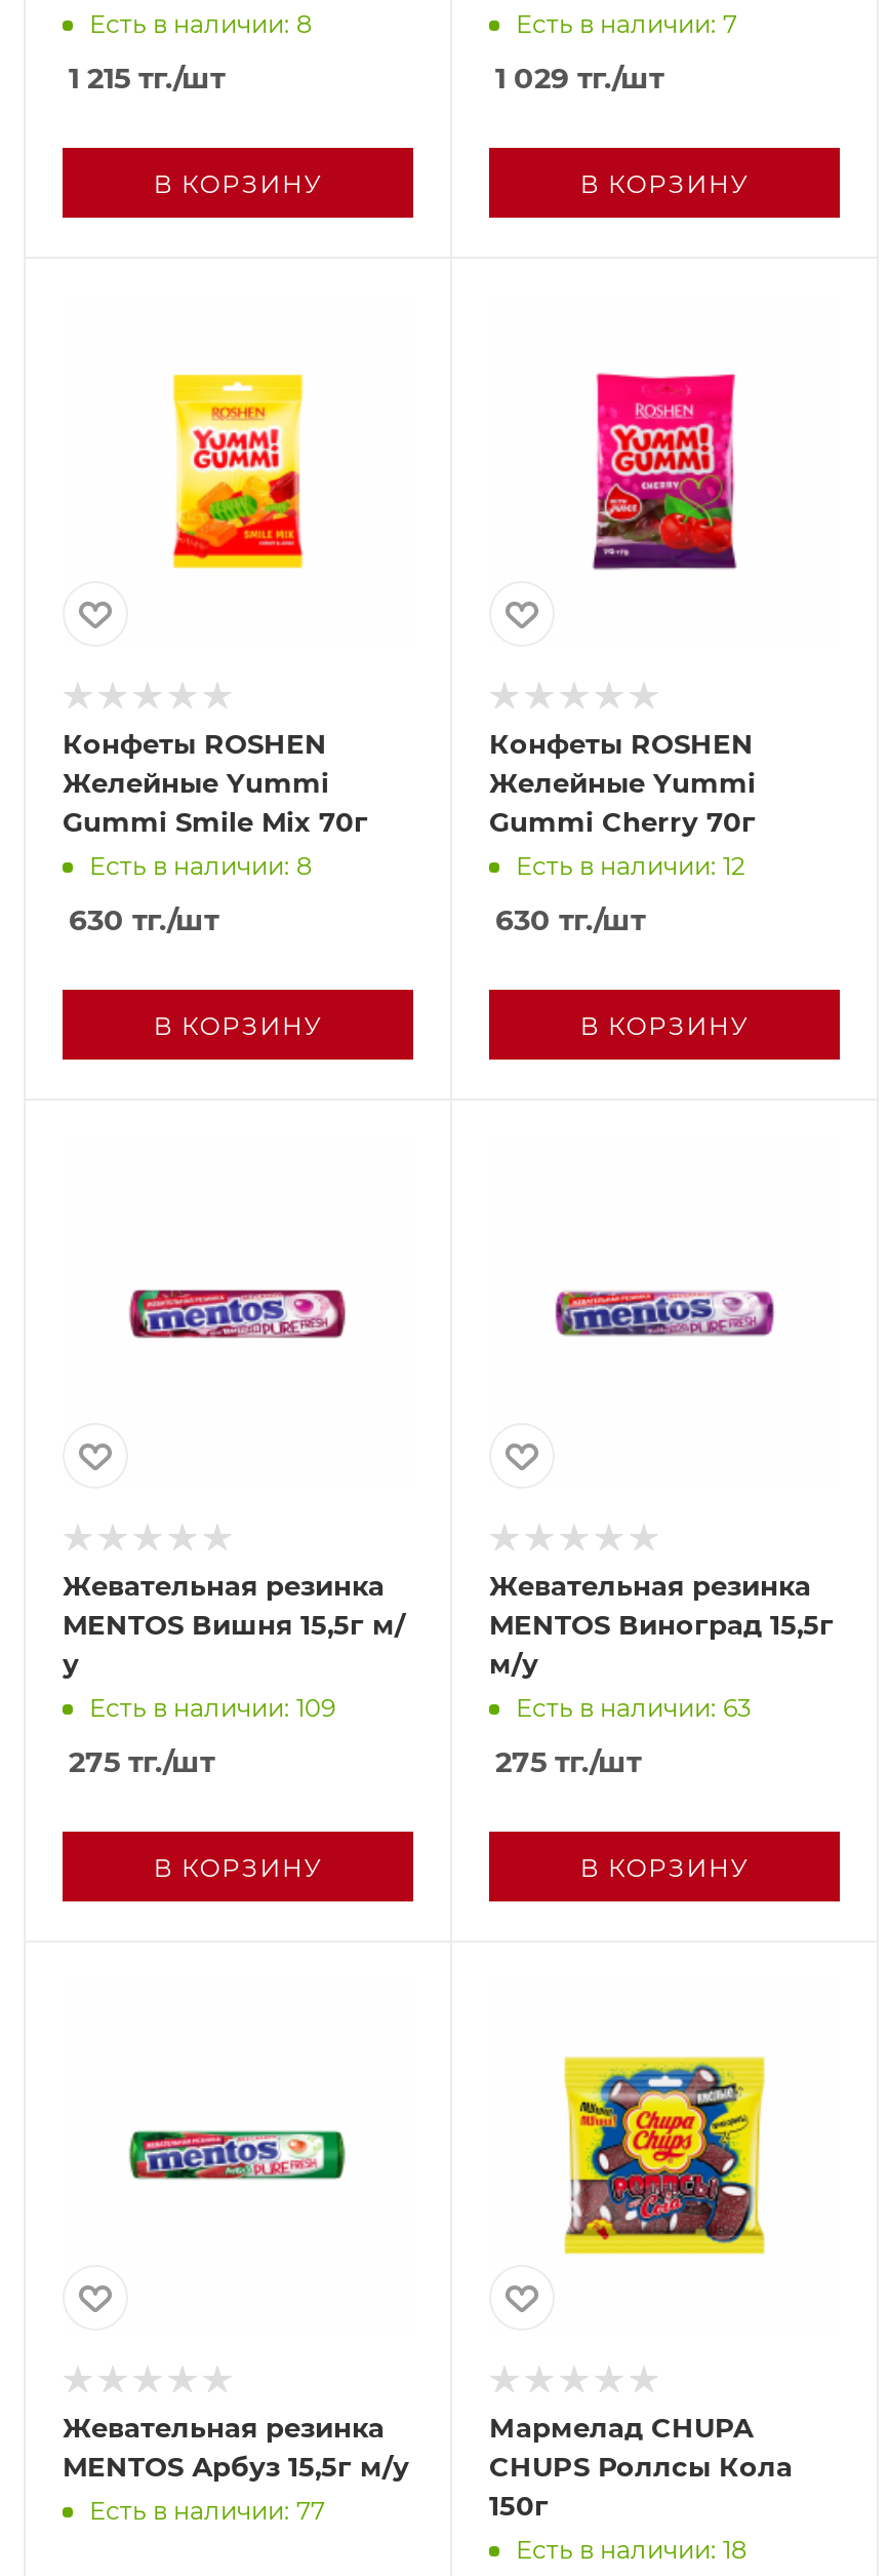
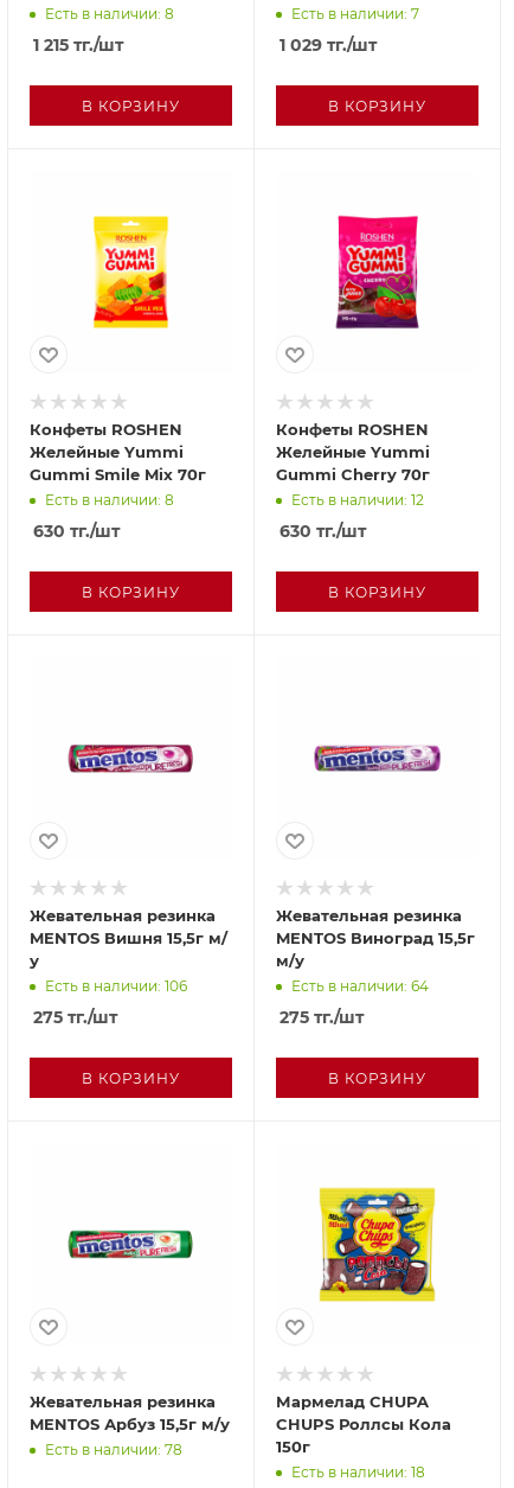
[89,1692,335,1723] Есть в наличии: 109 -> [45,977,187,995] Есть в наличии: 106
[516,1692,752,1723] Есть в наличии: 63 -> [291,977,429,995] Есть в наличии: 64
[89,2495,325,2526] Есть в наличии: 77 -> [45,1441,182,1458] Есть в наличии: 78

